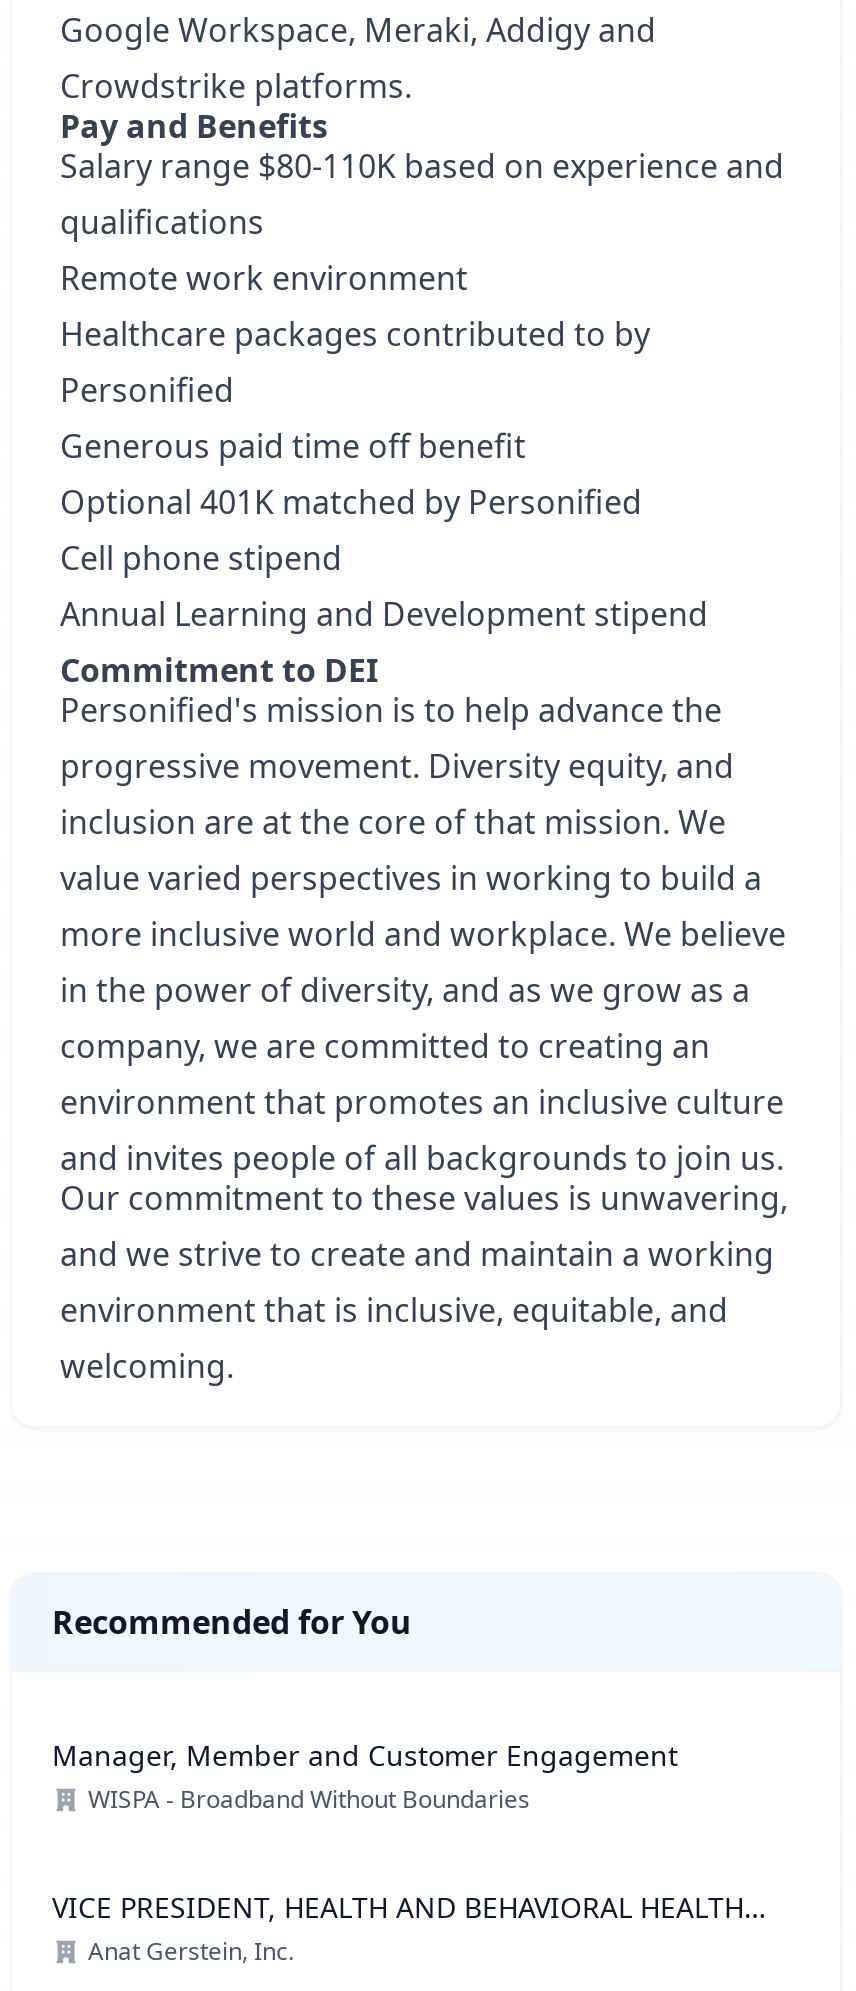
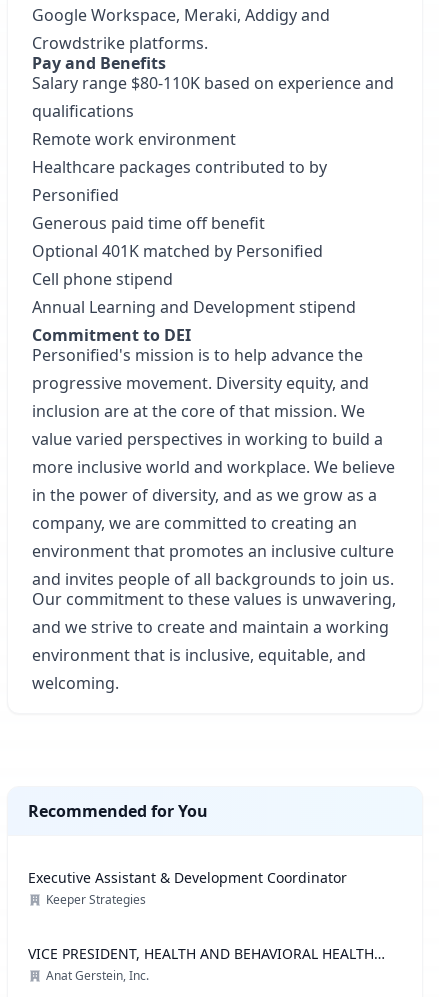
[52,1736,678,1816] Manager, Member and Customer Engagement | WISPA - Broadband Without Boundaries -> [28,868,347,908] Executive Assistant & Development Coordinator | Keeper Strategies

